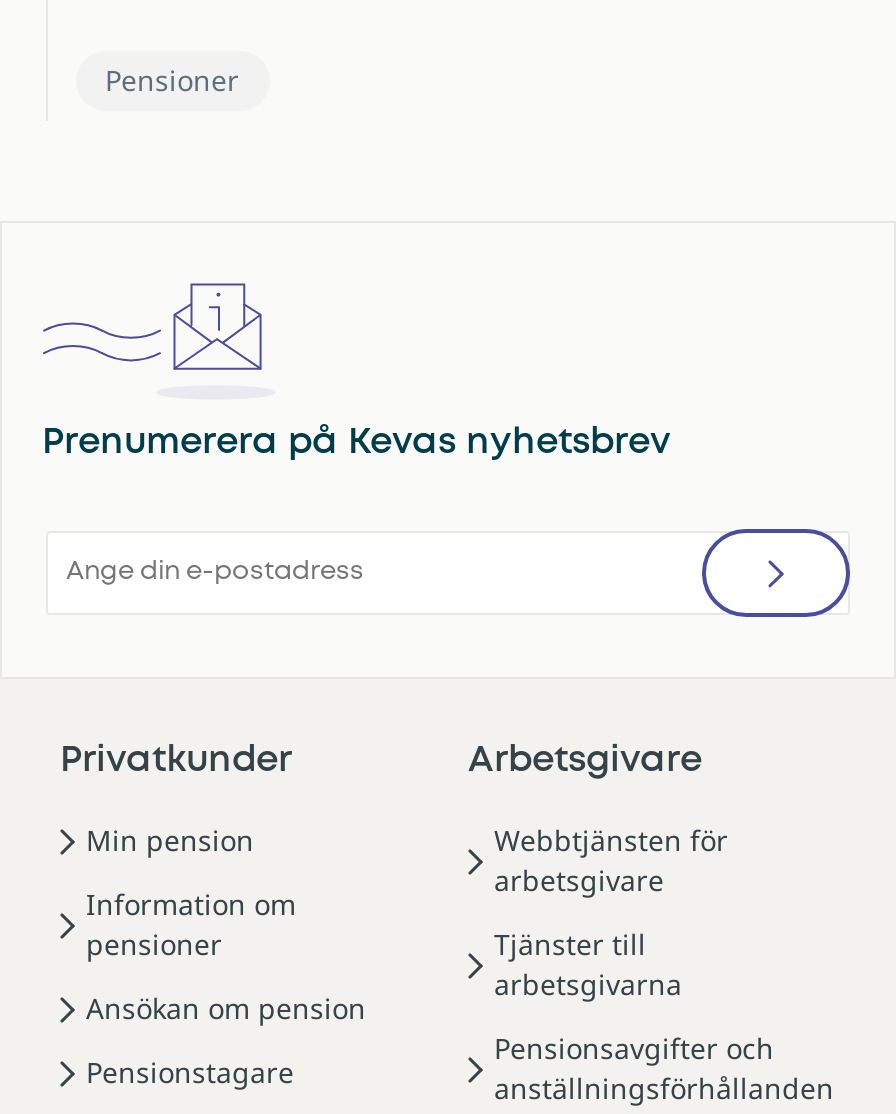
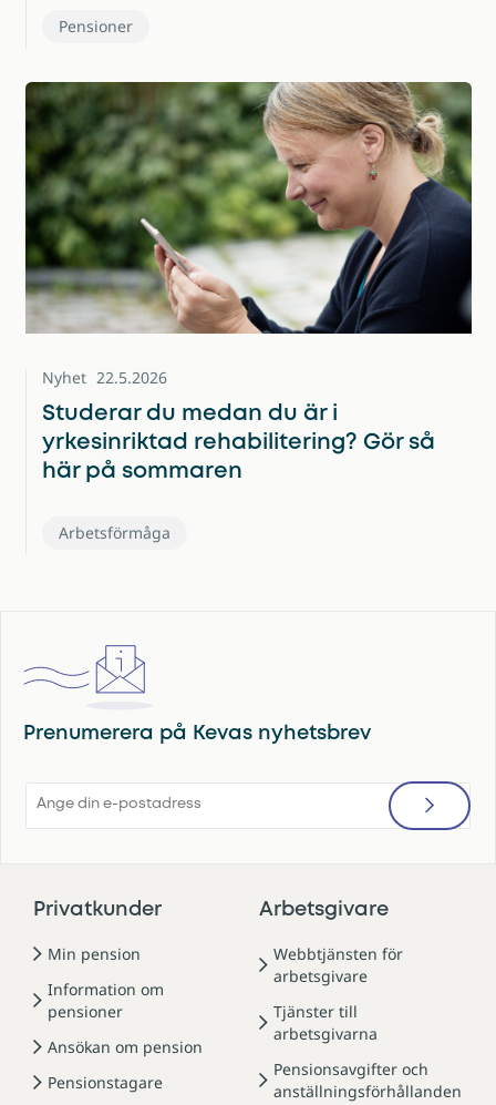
none -> [24,81,473,543] [image] | Nyhet 22.5.2026 | Studerar du medan du är i | yrkesinriktad rehabilitering? Gör så | här på sommaren | Arbetsförmåga

